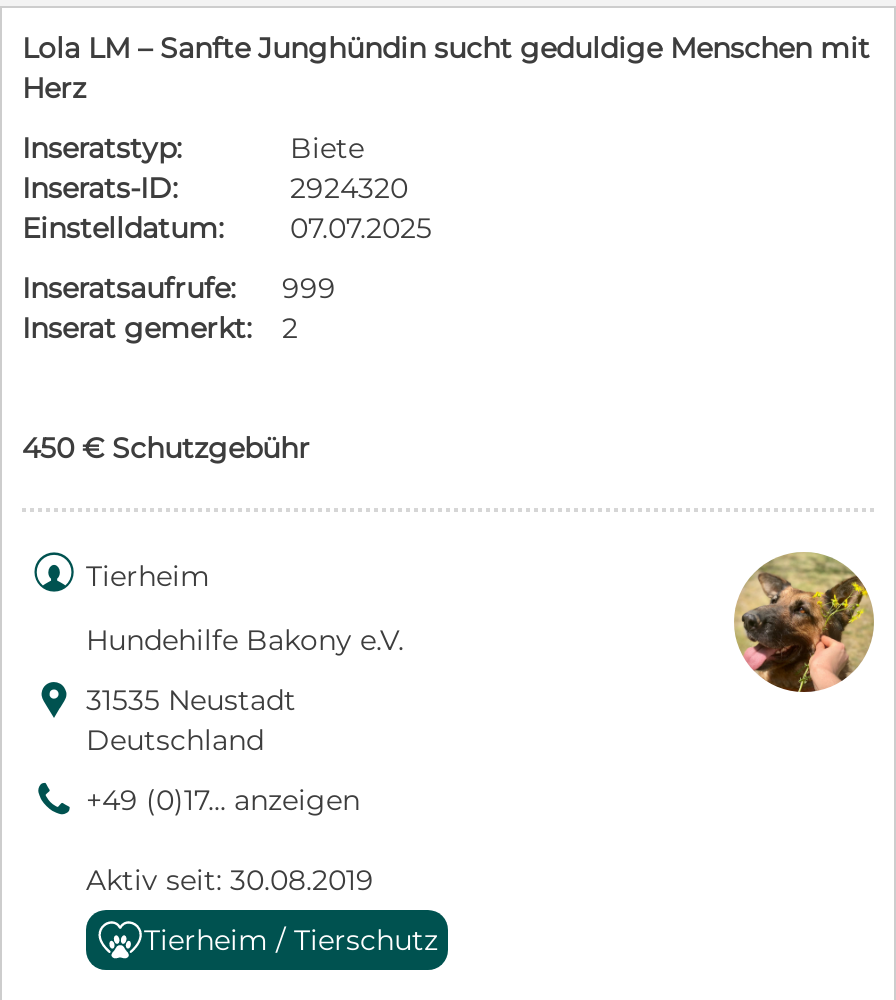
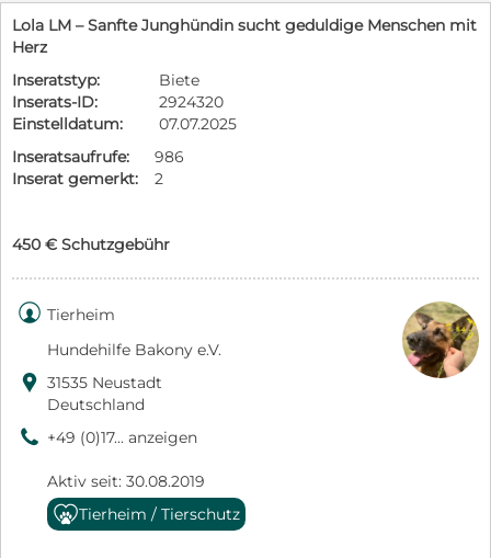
[22,270,336,306] Inseratsaufrufe: 999 -> [12,147,184,166] Inseratsaufrufe: 986

